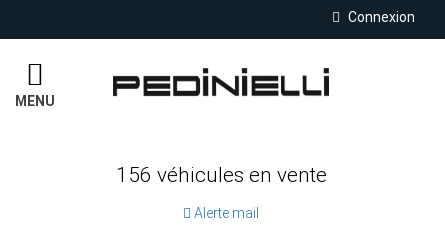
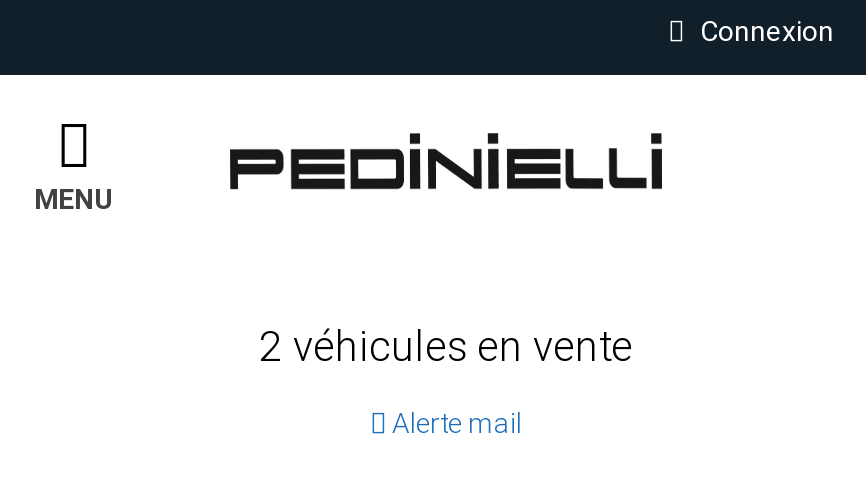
[115,163,326,187] 156 véhicules en vente -> [259,323,633,371] 2 véhicules en vente

